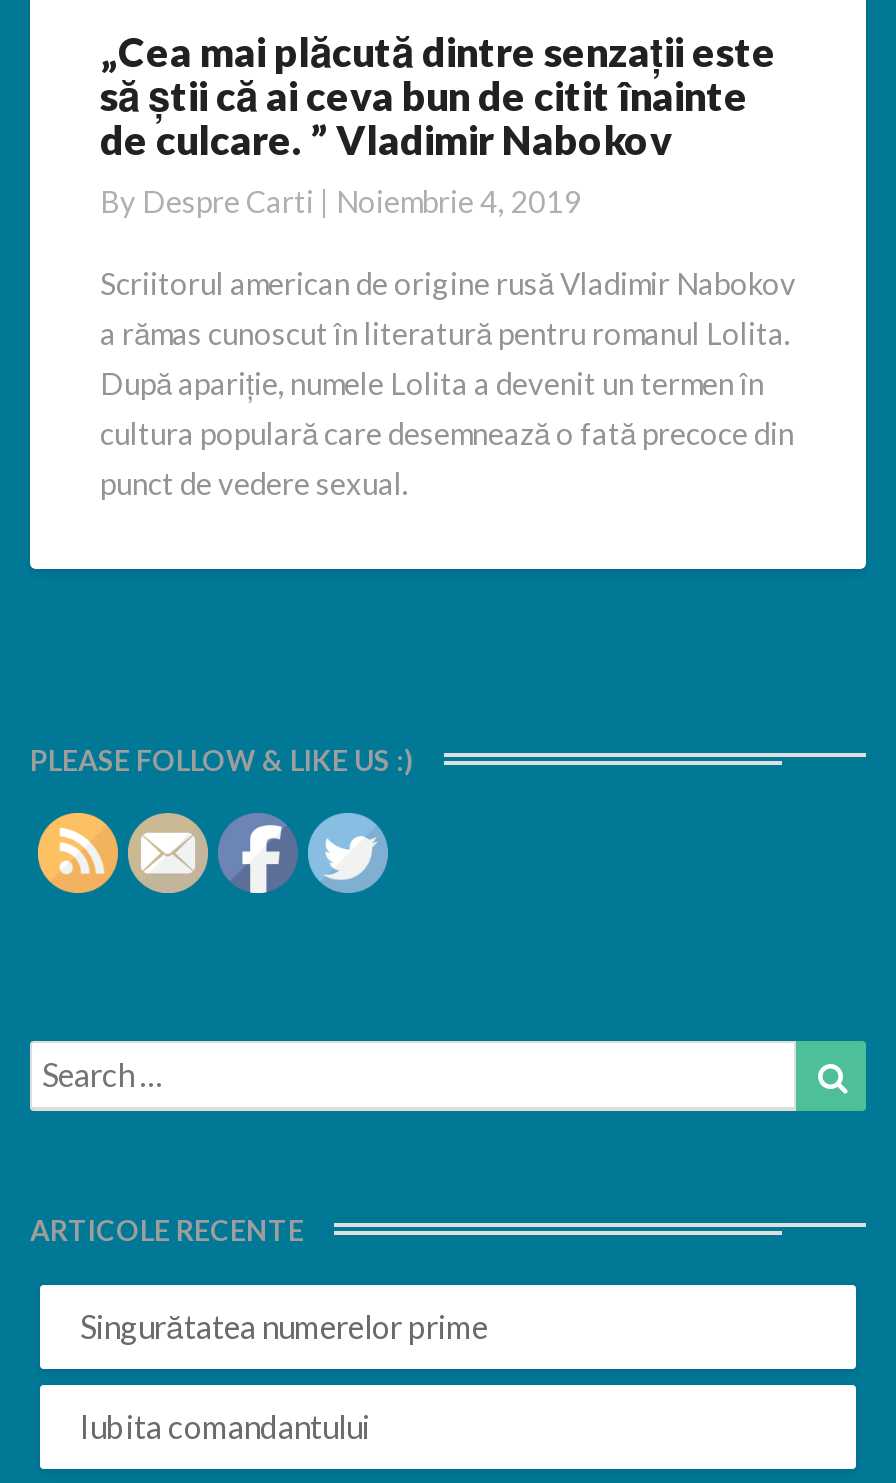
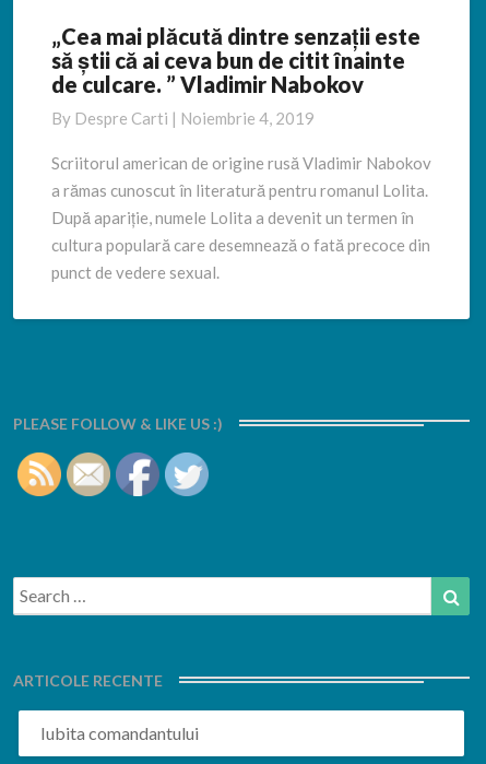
[80,1307,488,1345] Singurătatea numerelor prime -> none

